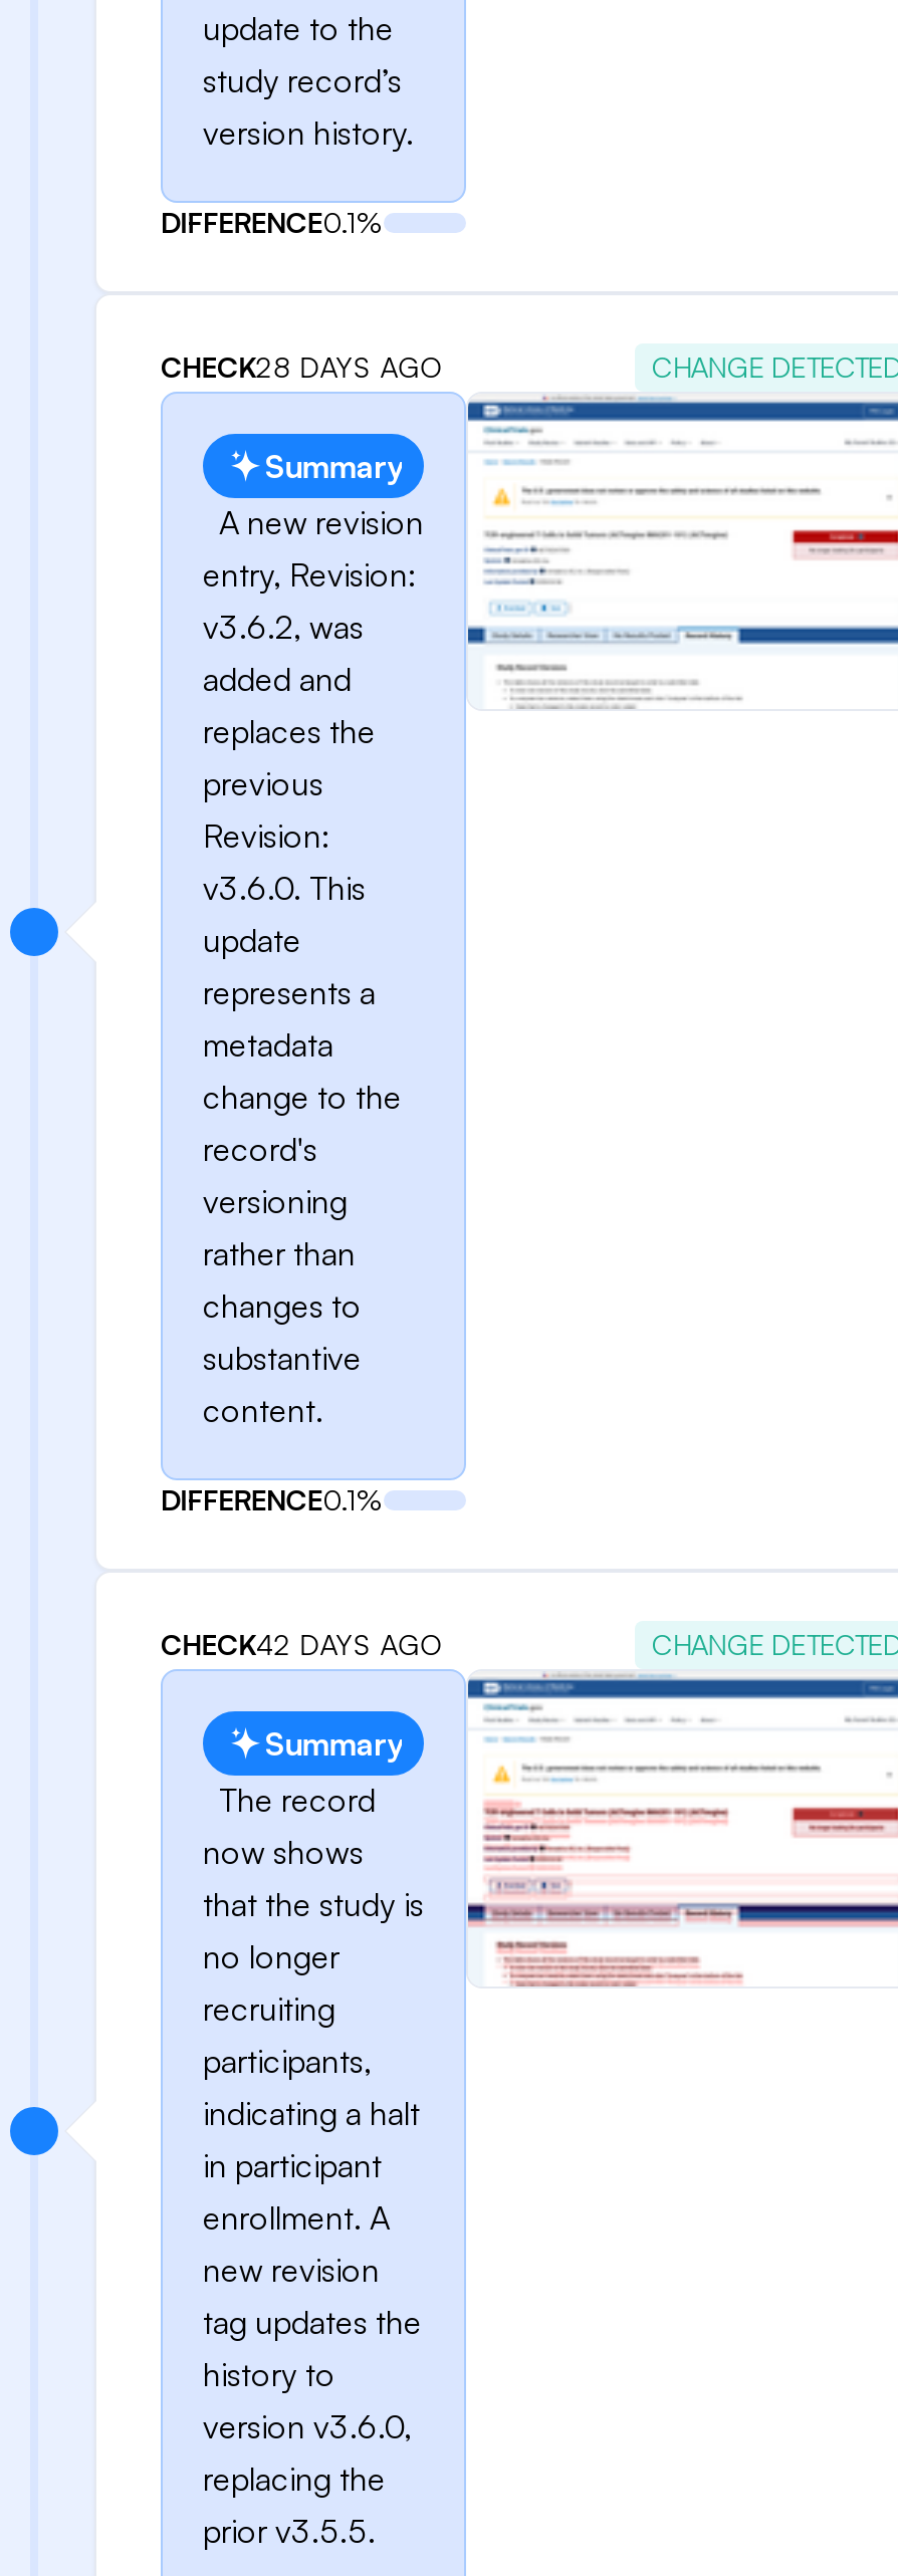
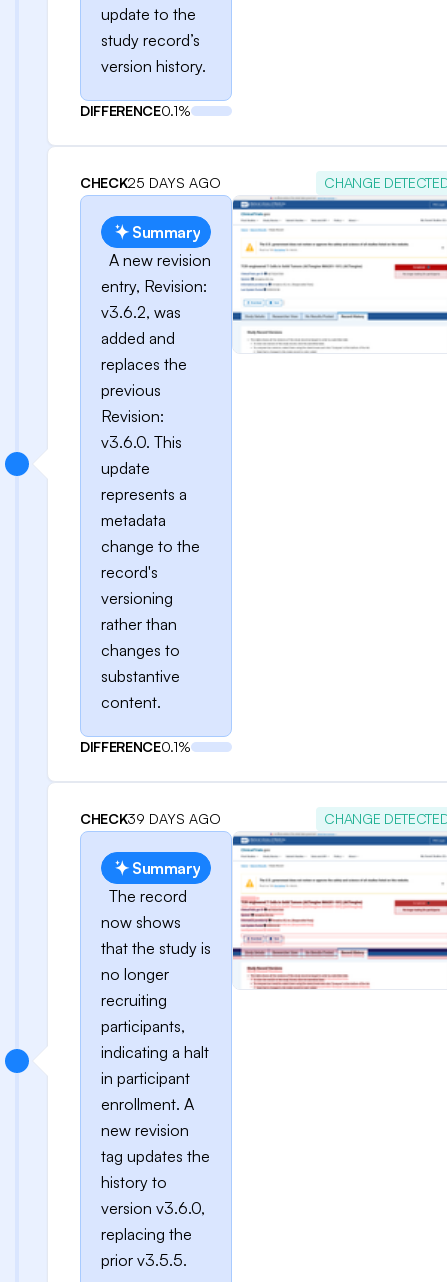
[161,349,444,384] CHECK28 DAYS AGO -> [80,174,221,191] CHECK25 DAYS AGO
[161,1627,444,1661] CHECK42 DAYS AGO -> [80,810,221,827] CHECK39 DAYS AGO

